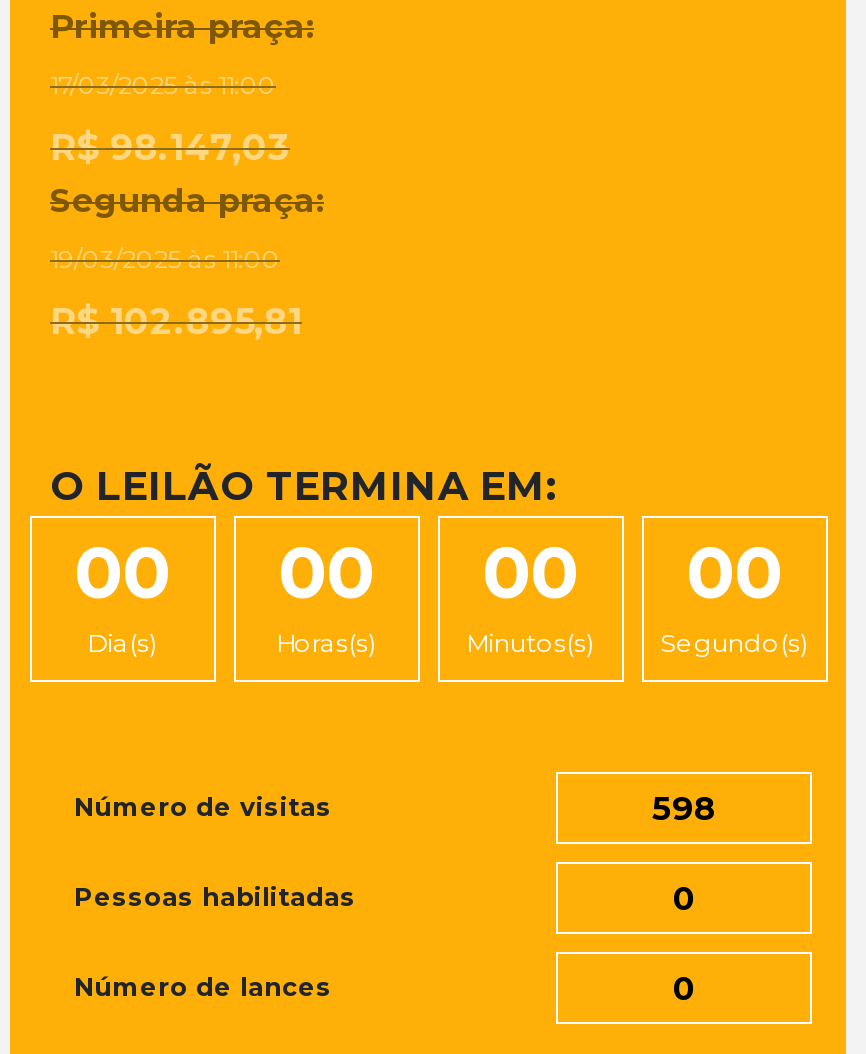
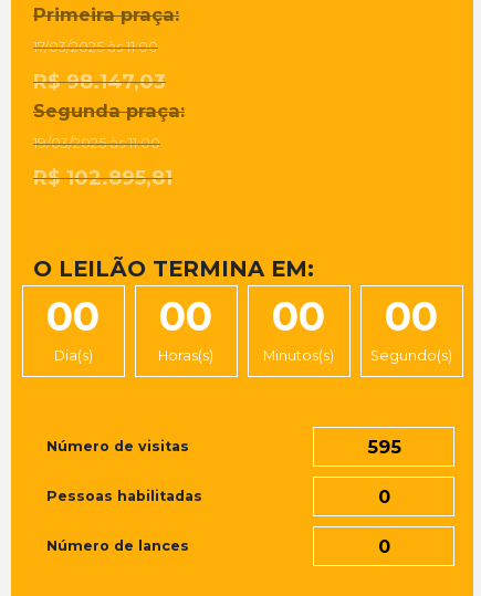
[652,788,716,828] 598 -> [367,435,401,458] 595

